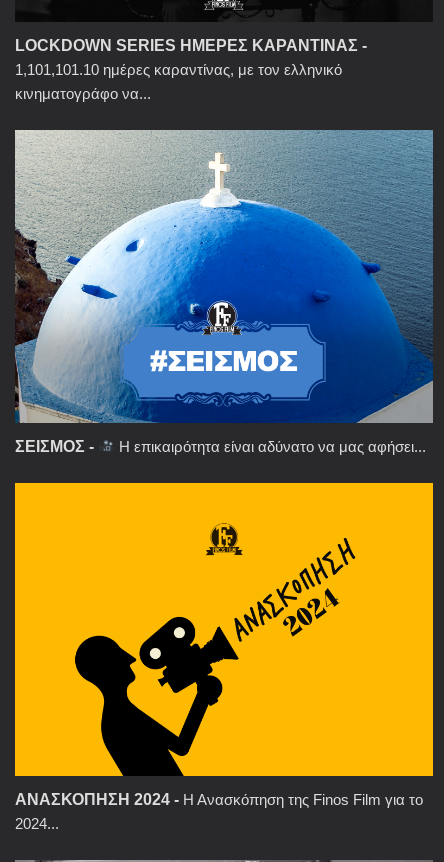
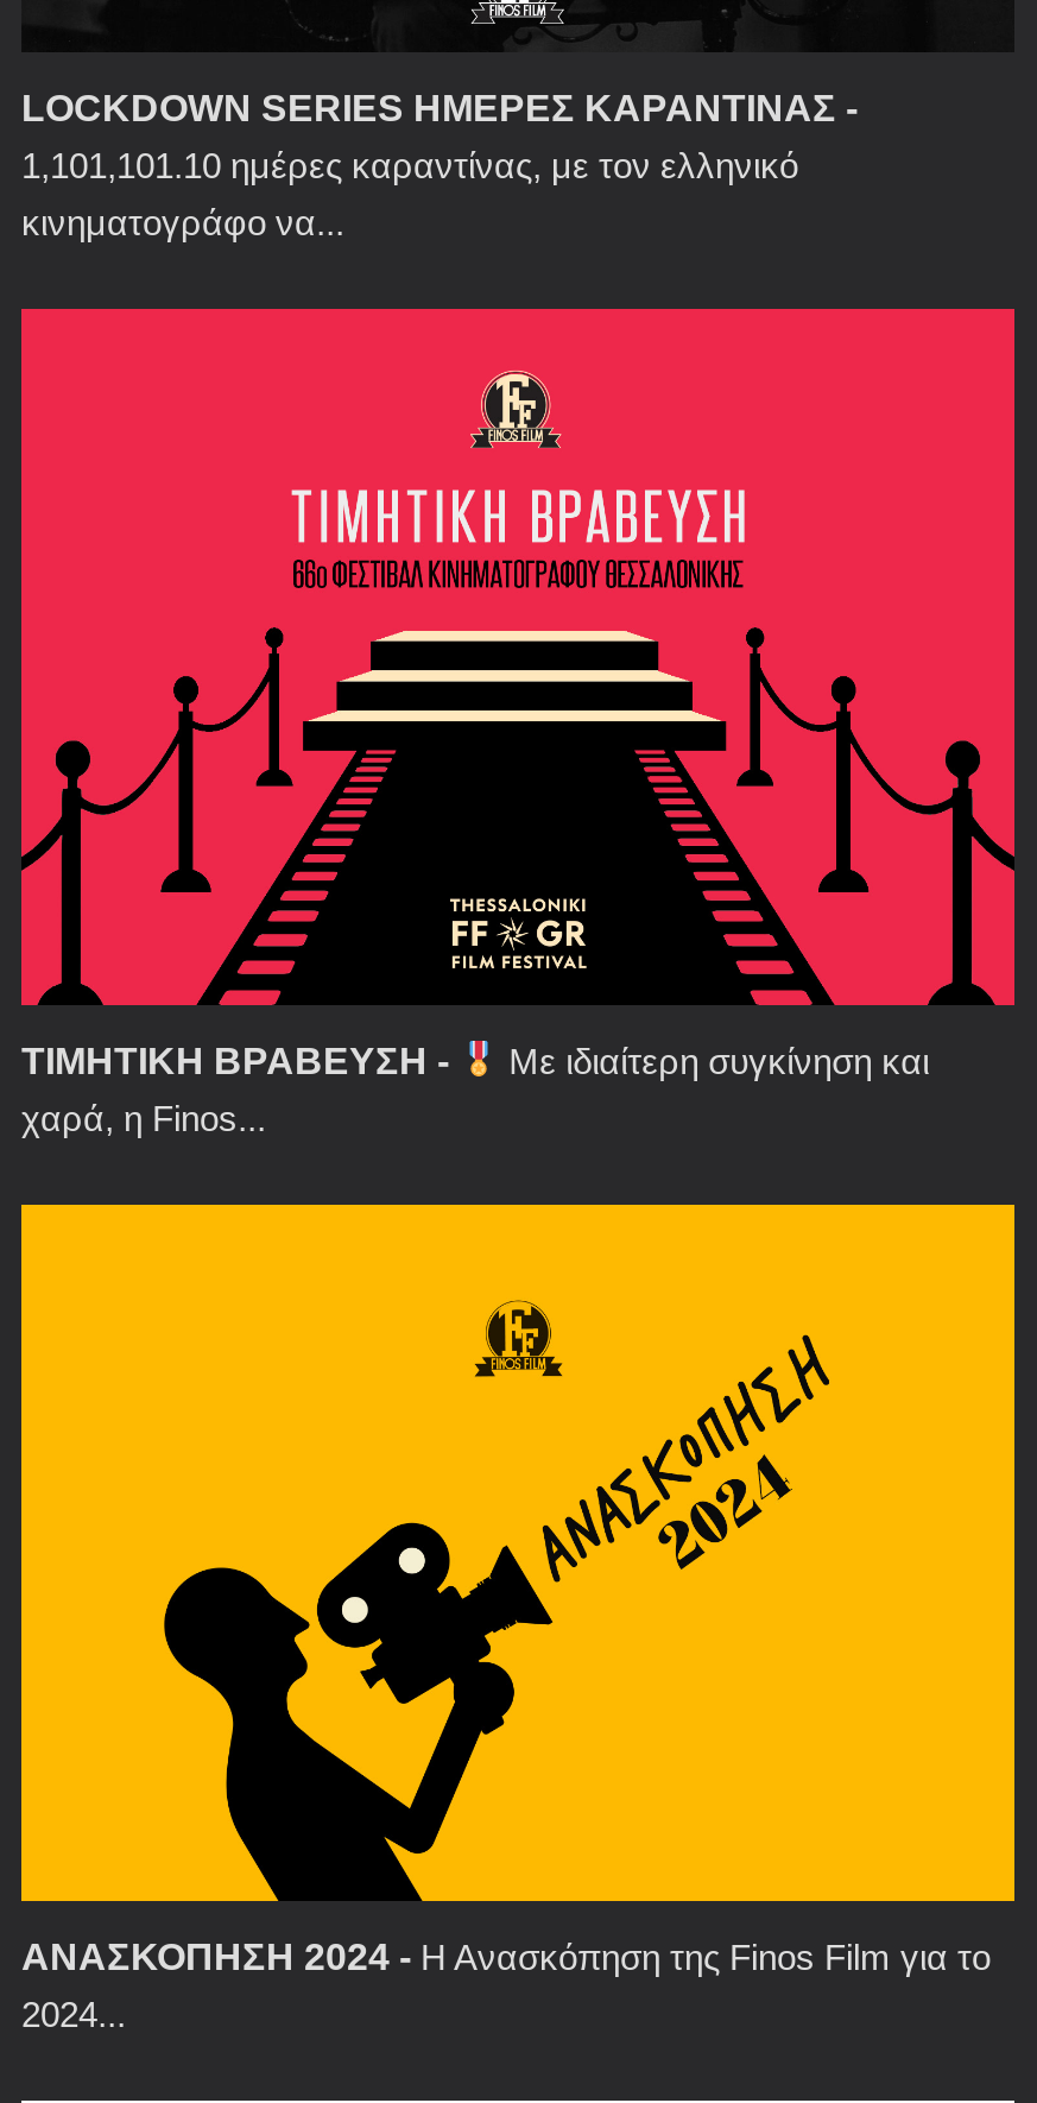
[14,129,434,455] [image] | ΣΕΙΣΜΟΣ - | H επικαιρότητα είναι αδύνατο να μας αφήσει... -> [19,307,1017,1138] [image] | ΤΙΜΗΤΙΚΗ ΒΡΑΒΕΥΣΗ - | Με ιδιαίτερη συγκίνηση και | χαρά, η Finos...

